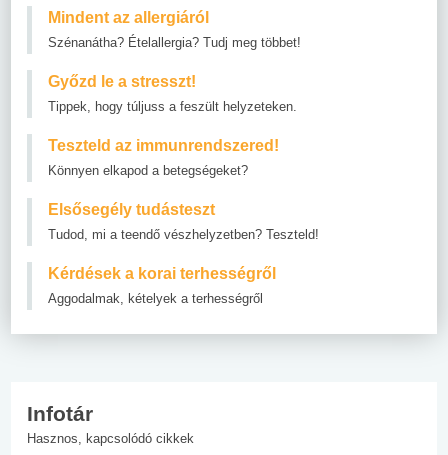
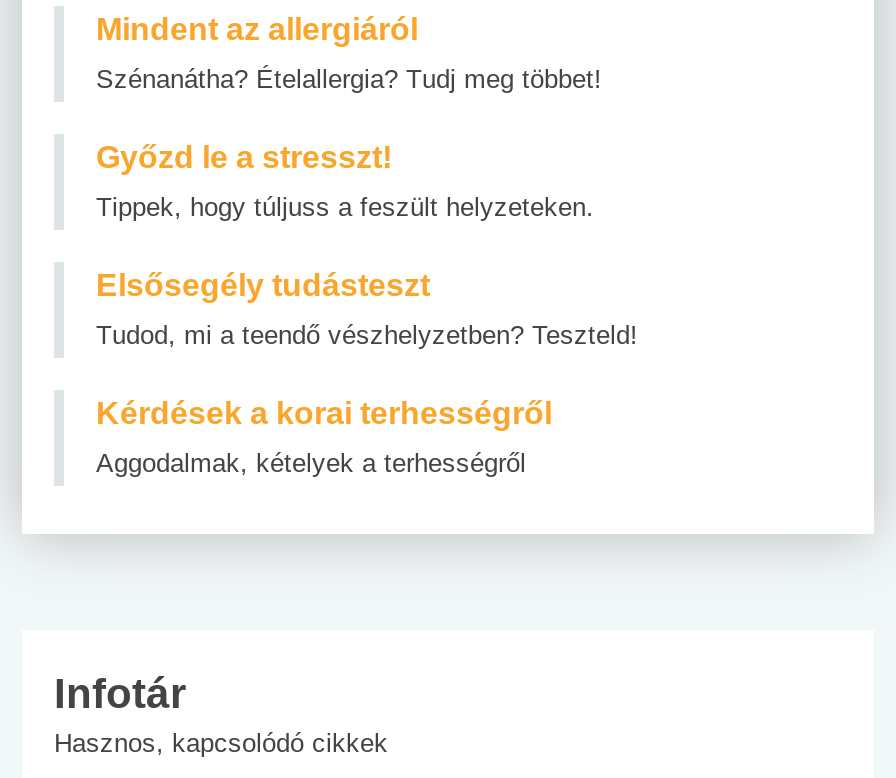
[48,137,279,178] Teszteld az immunrendszered! | Könnyen elkapod a betegségeket? -> none

